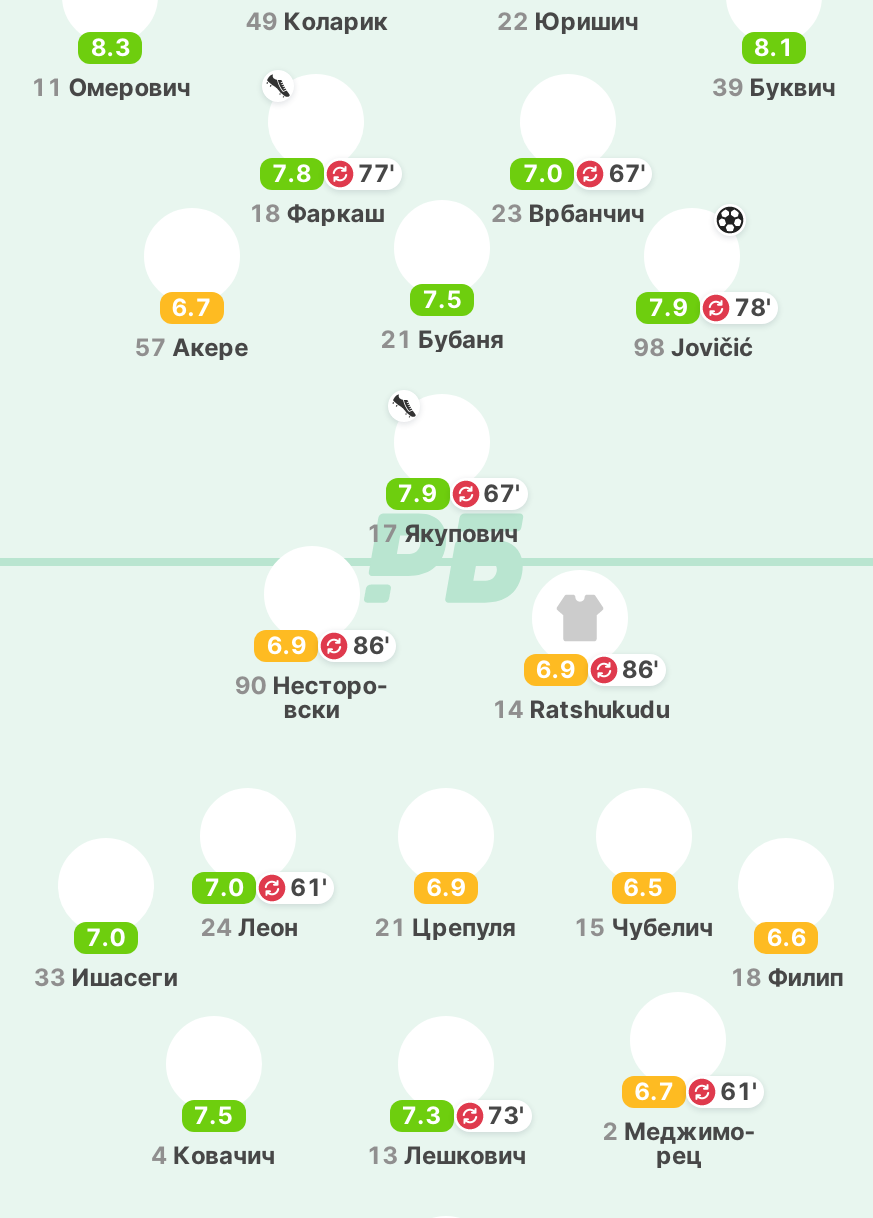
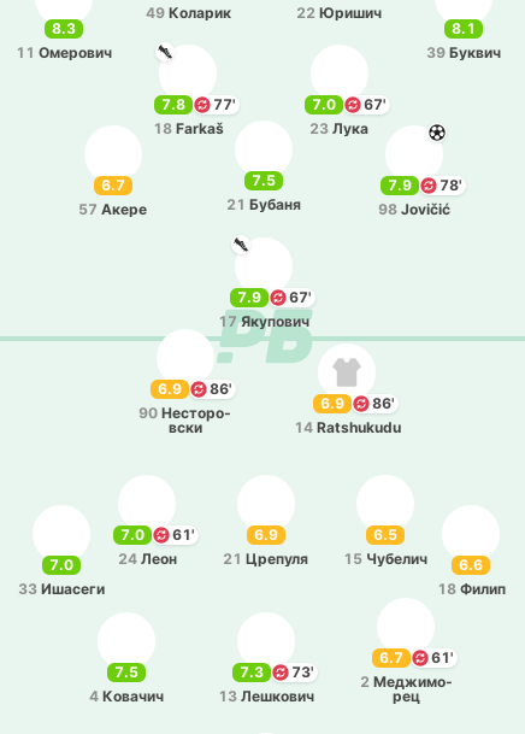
[249,198,385,228] 18 Фаркаш -> [153,120,224,138] 18 Farkaš
[490,198,644,228] 23 Врбанчич -> [310,120,369,138] 23 Лука

